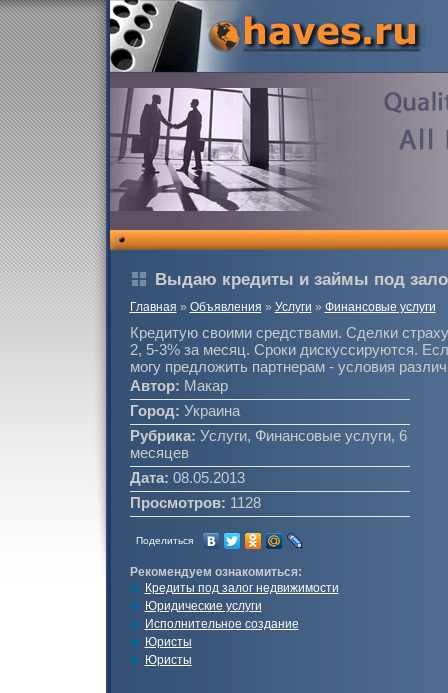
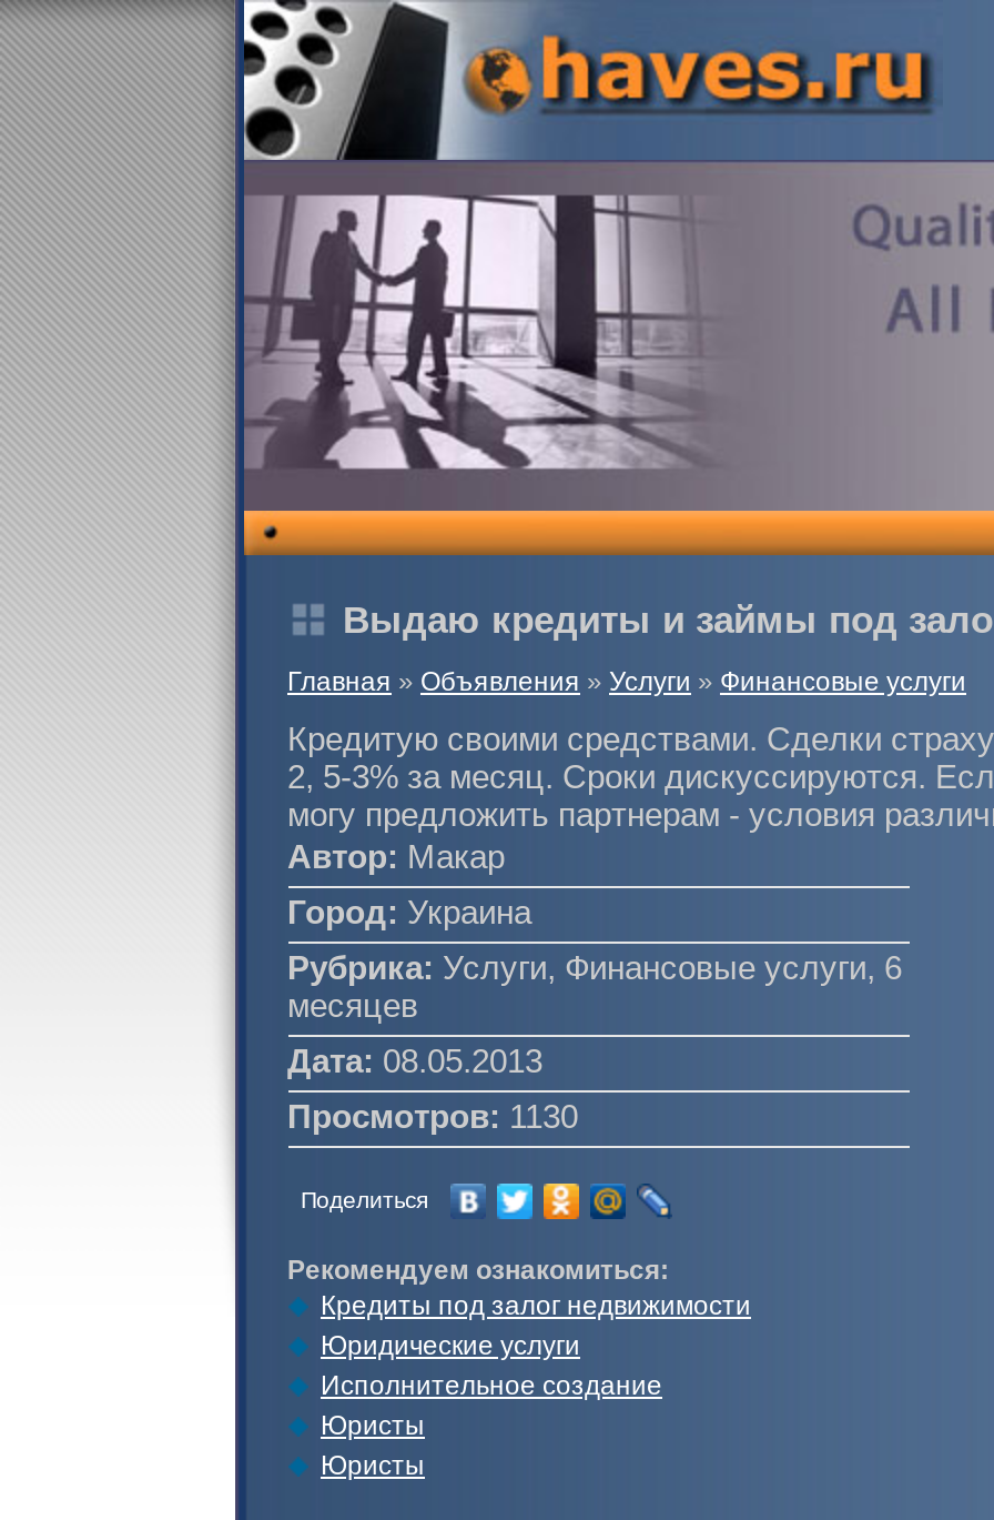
[129,494,260,511] Просмотров: 1128 -> [287,1097,578,1135] Просмотров: 1130

